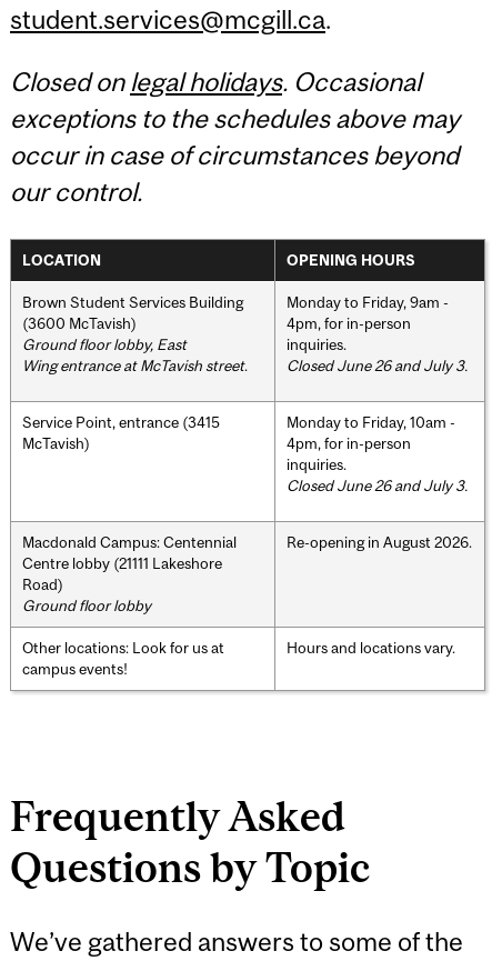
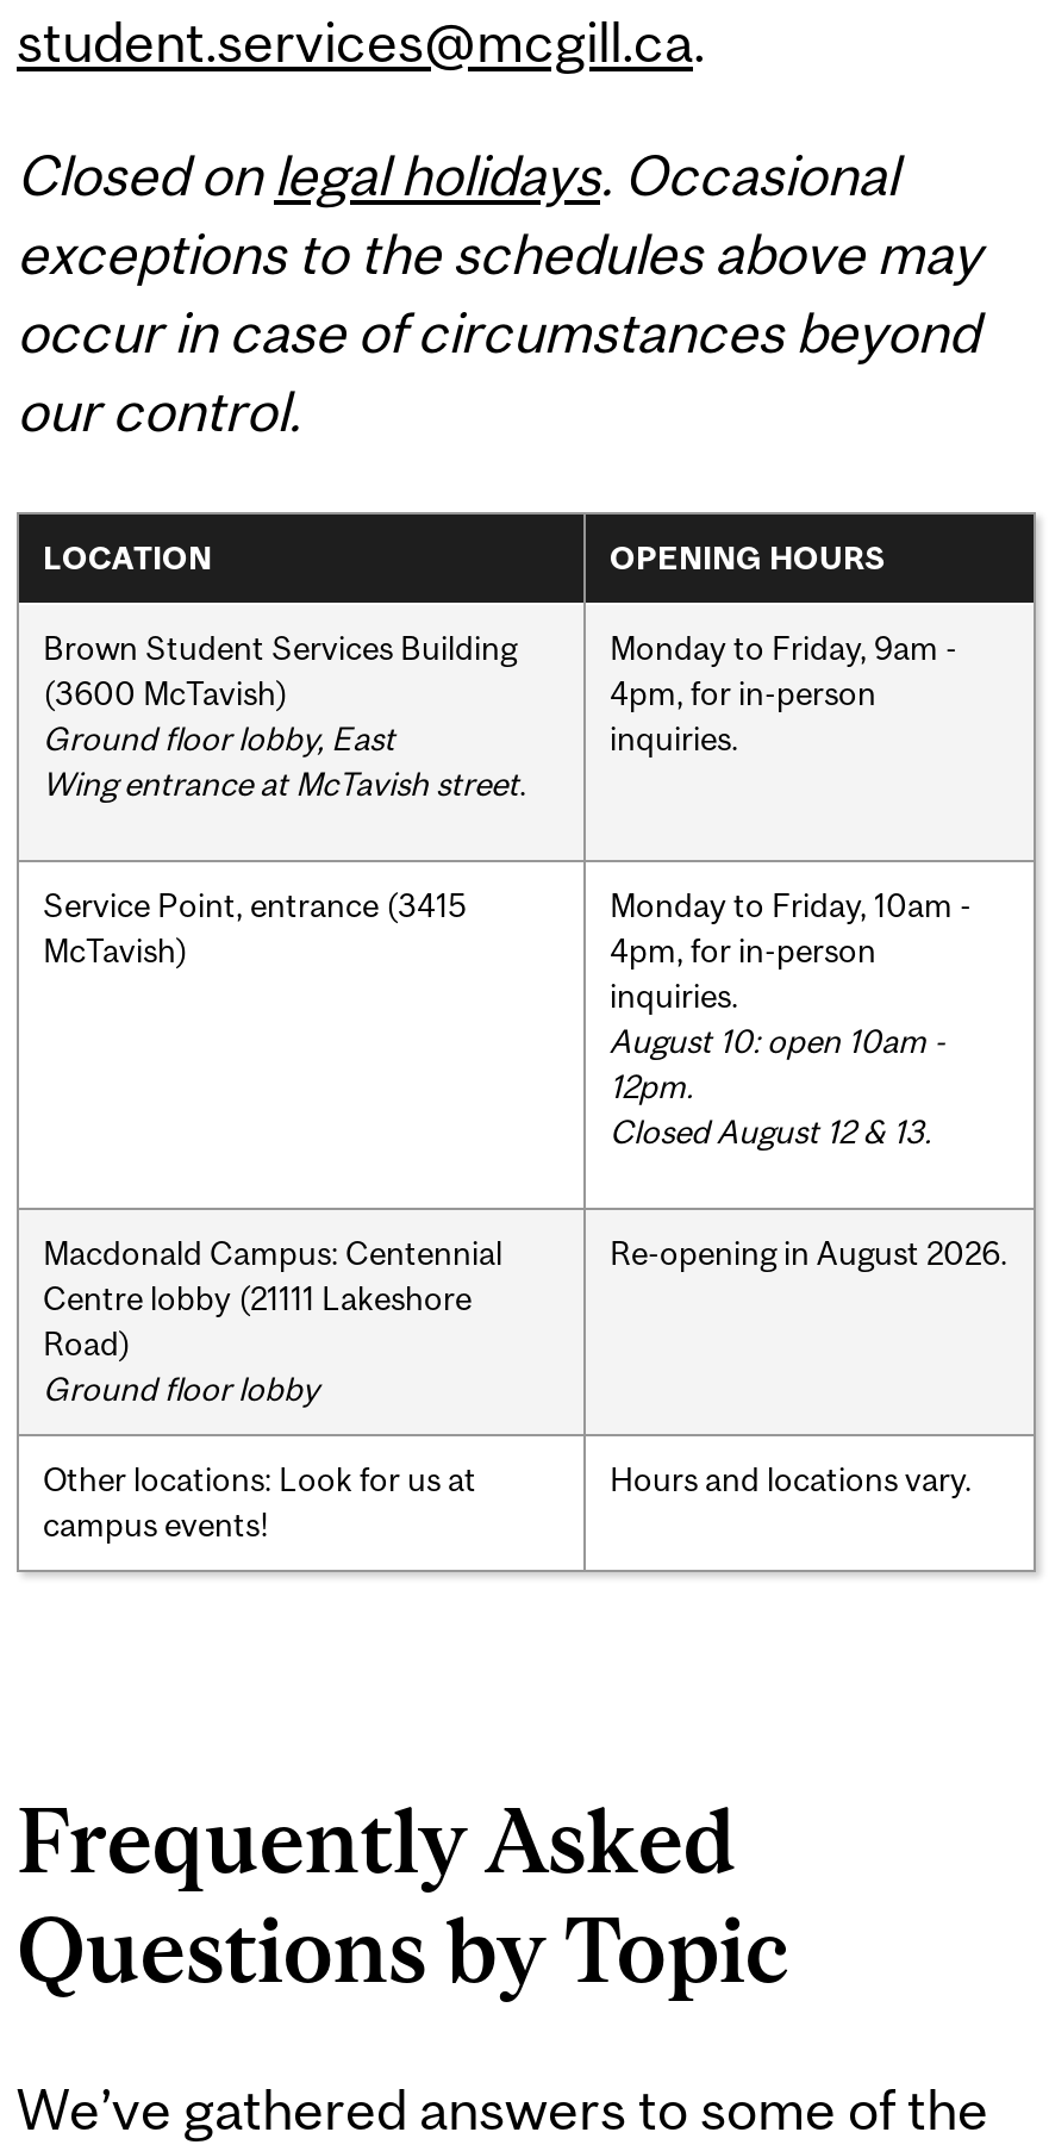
[287,356,468,374] Closed June 26 and July 3. -> none
[287,476,468,494] Closed June 26 and July 3. -> [610,1021,945,1150] August 10: open 10am - | 12pm. | Closed August 12 & 13.

